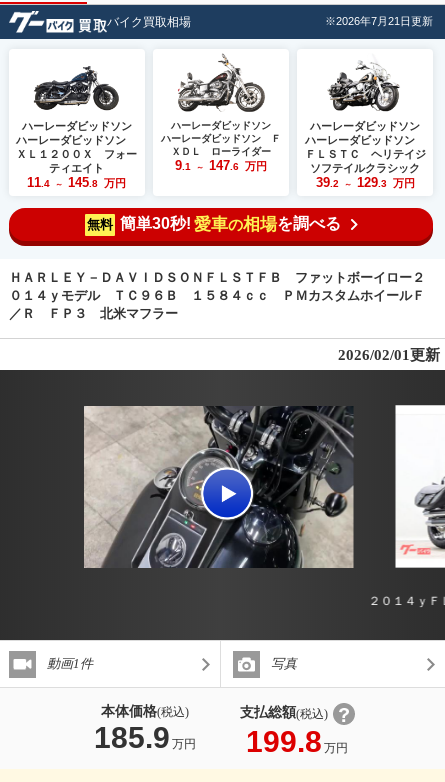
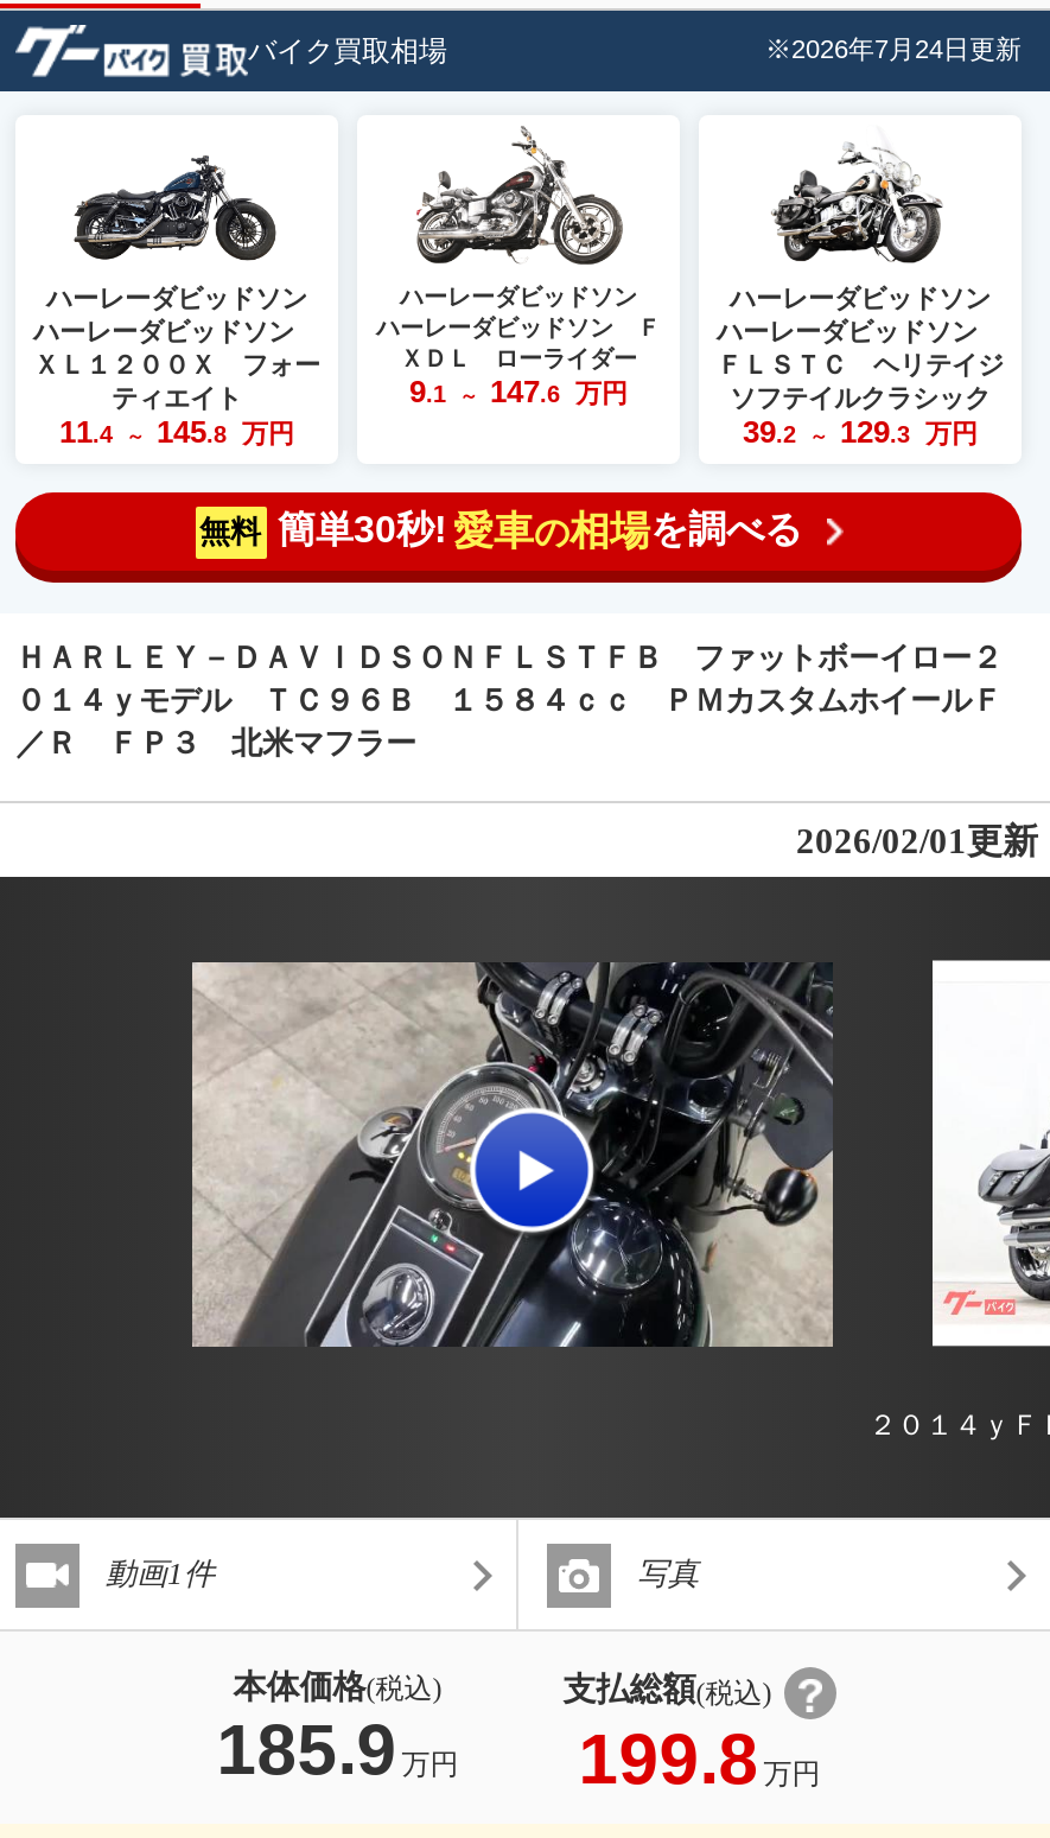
[325,15,433,27] ※2026年7月21日更新 -> [765,35,1022,64] ※2026年7月24日更新

